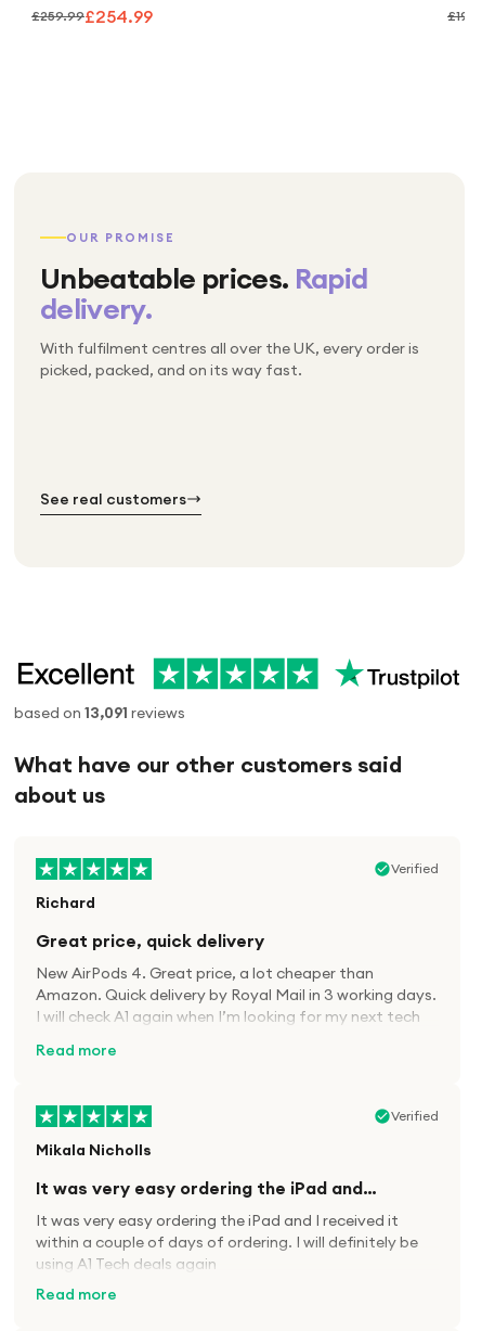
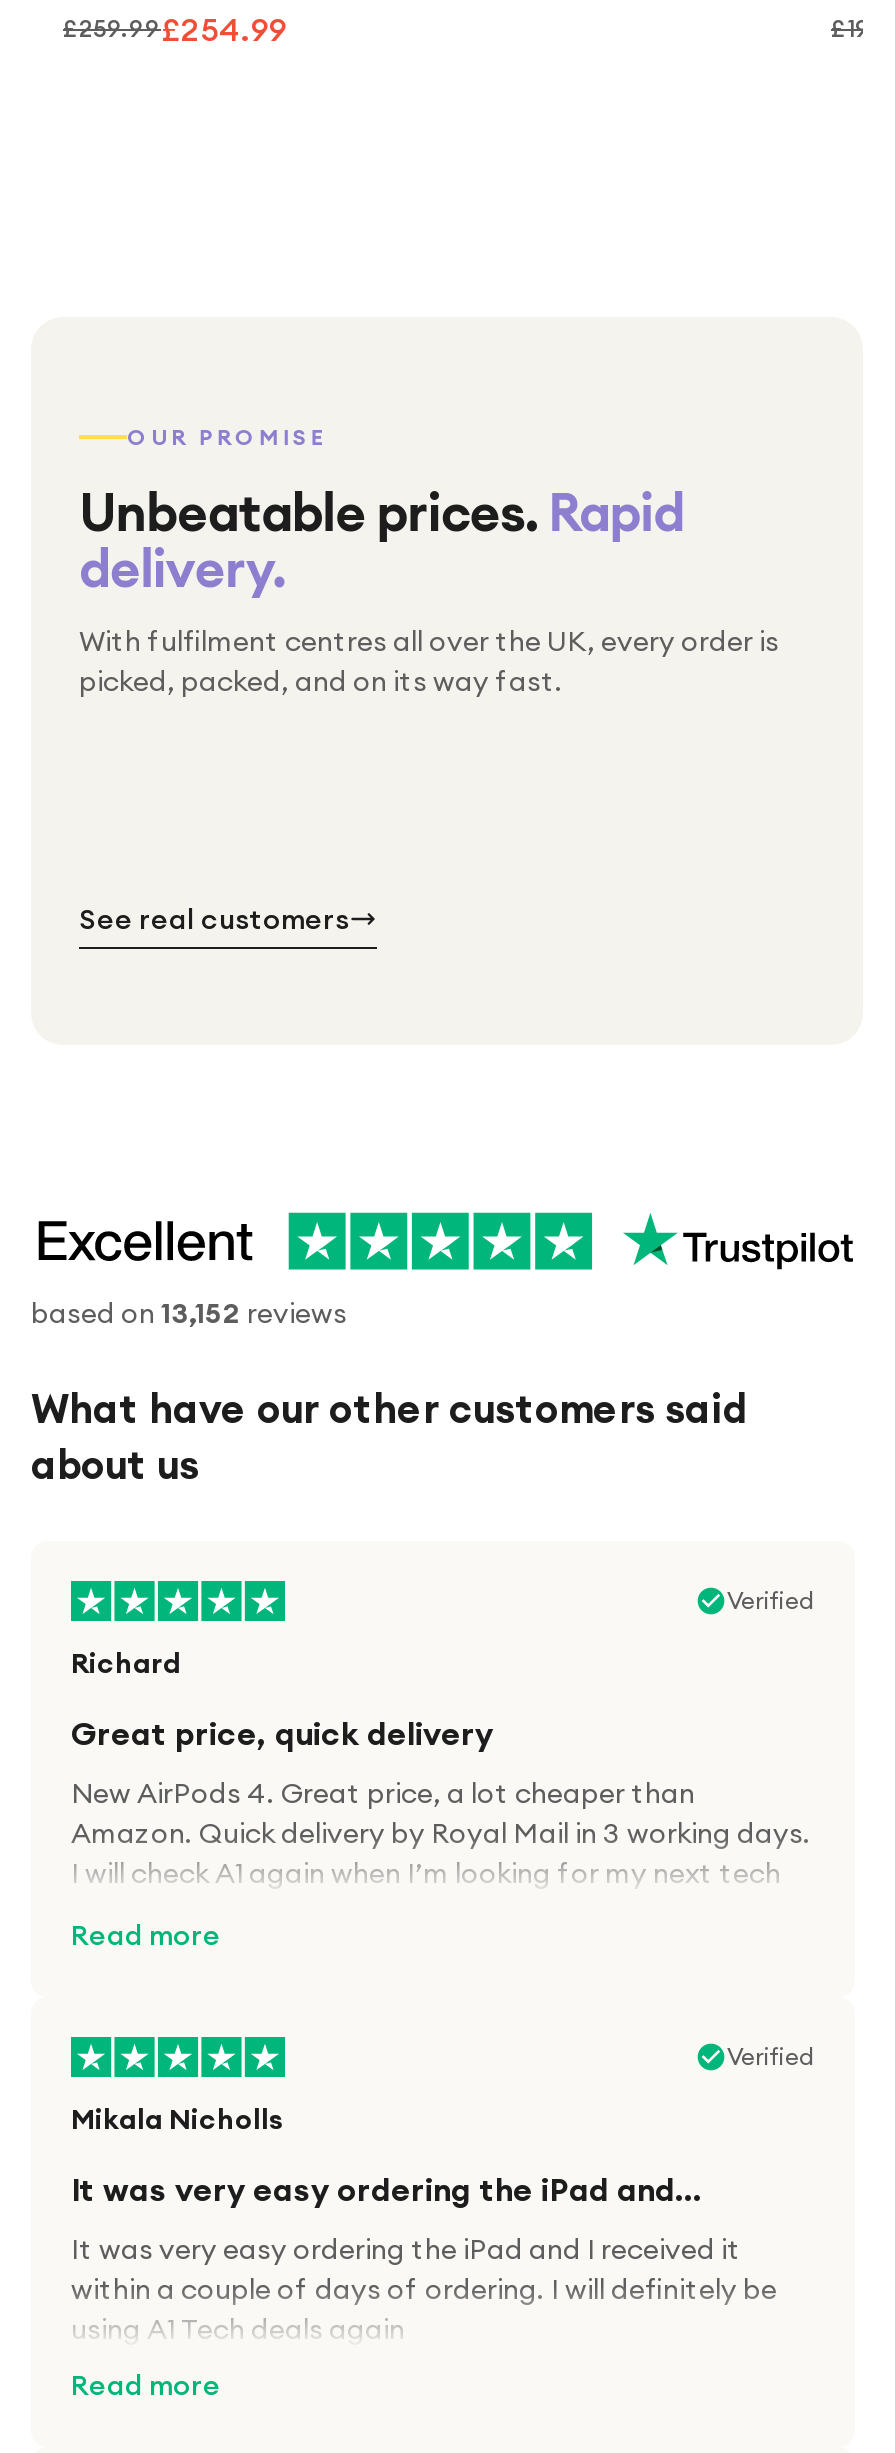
[14,703,185,722] based on 13,091 reviews -> [31,1295,347,1331] based on 13,152 reviews

